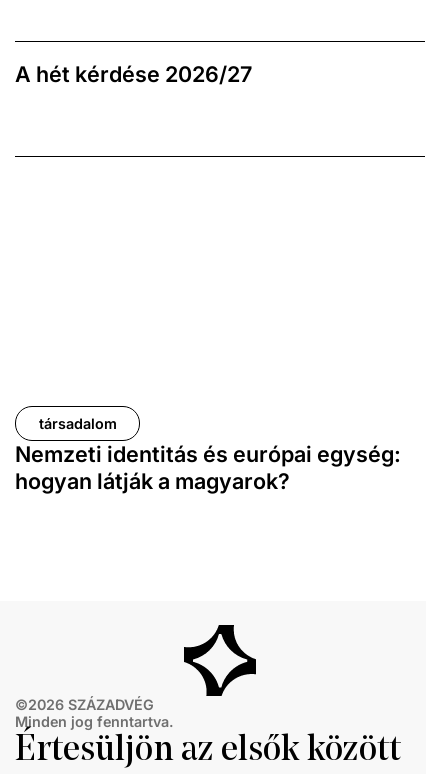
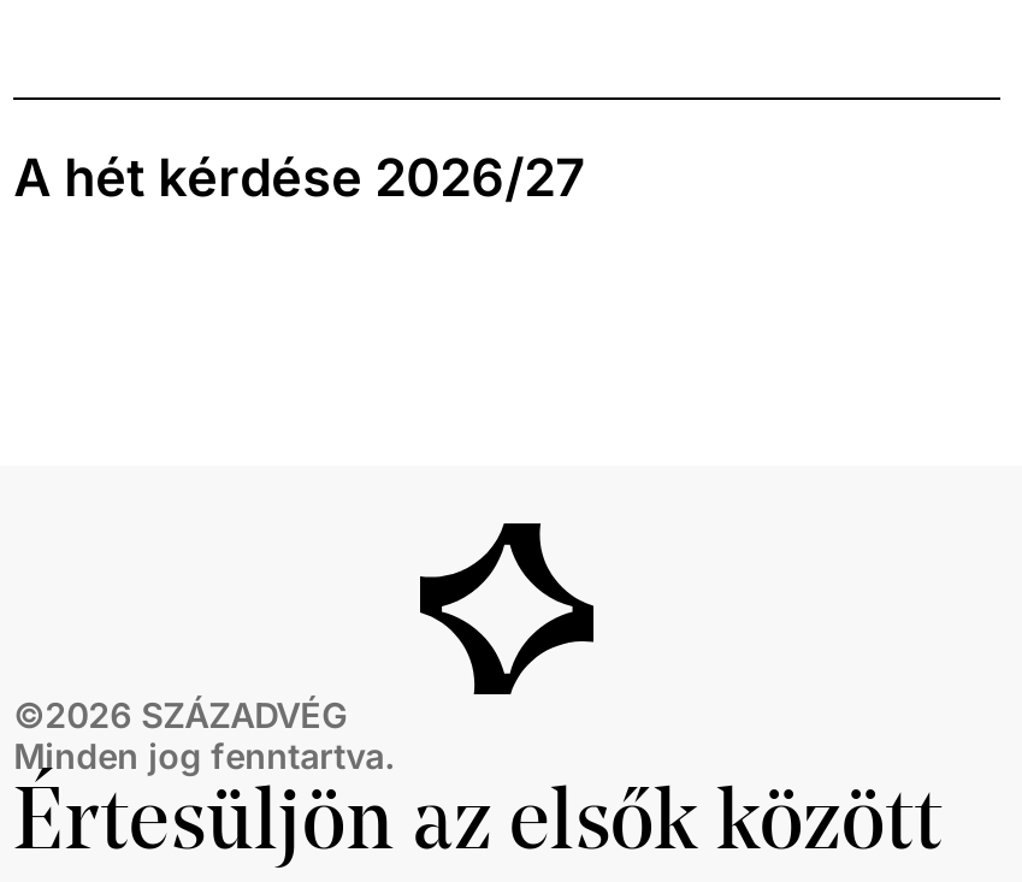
[15,415,401,494] társadalom | Nemzeti identitás és európai egység: | hogyan látják a magyarok? -> none

